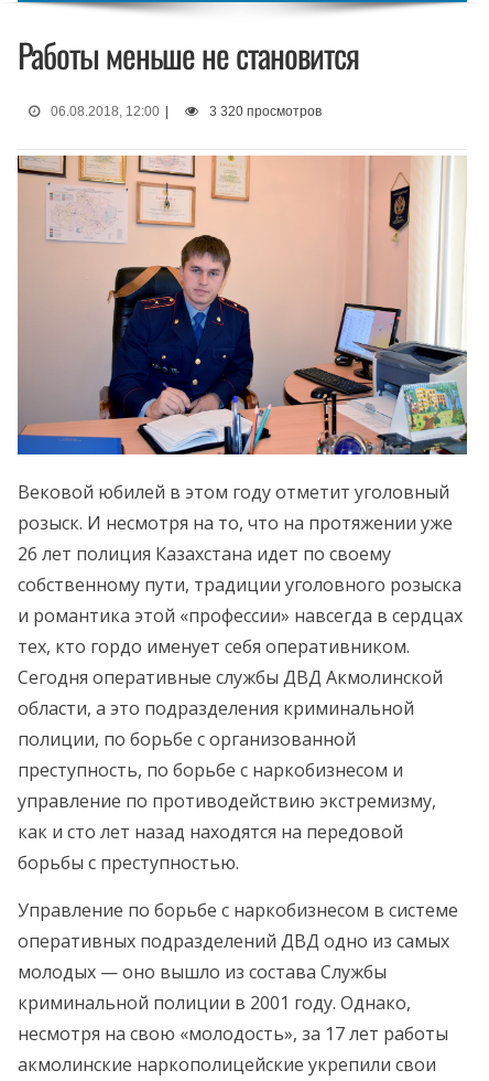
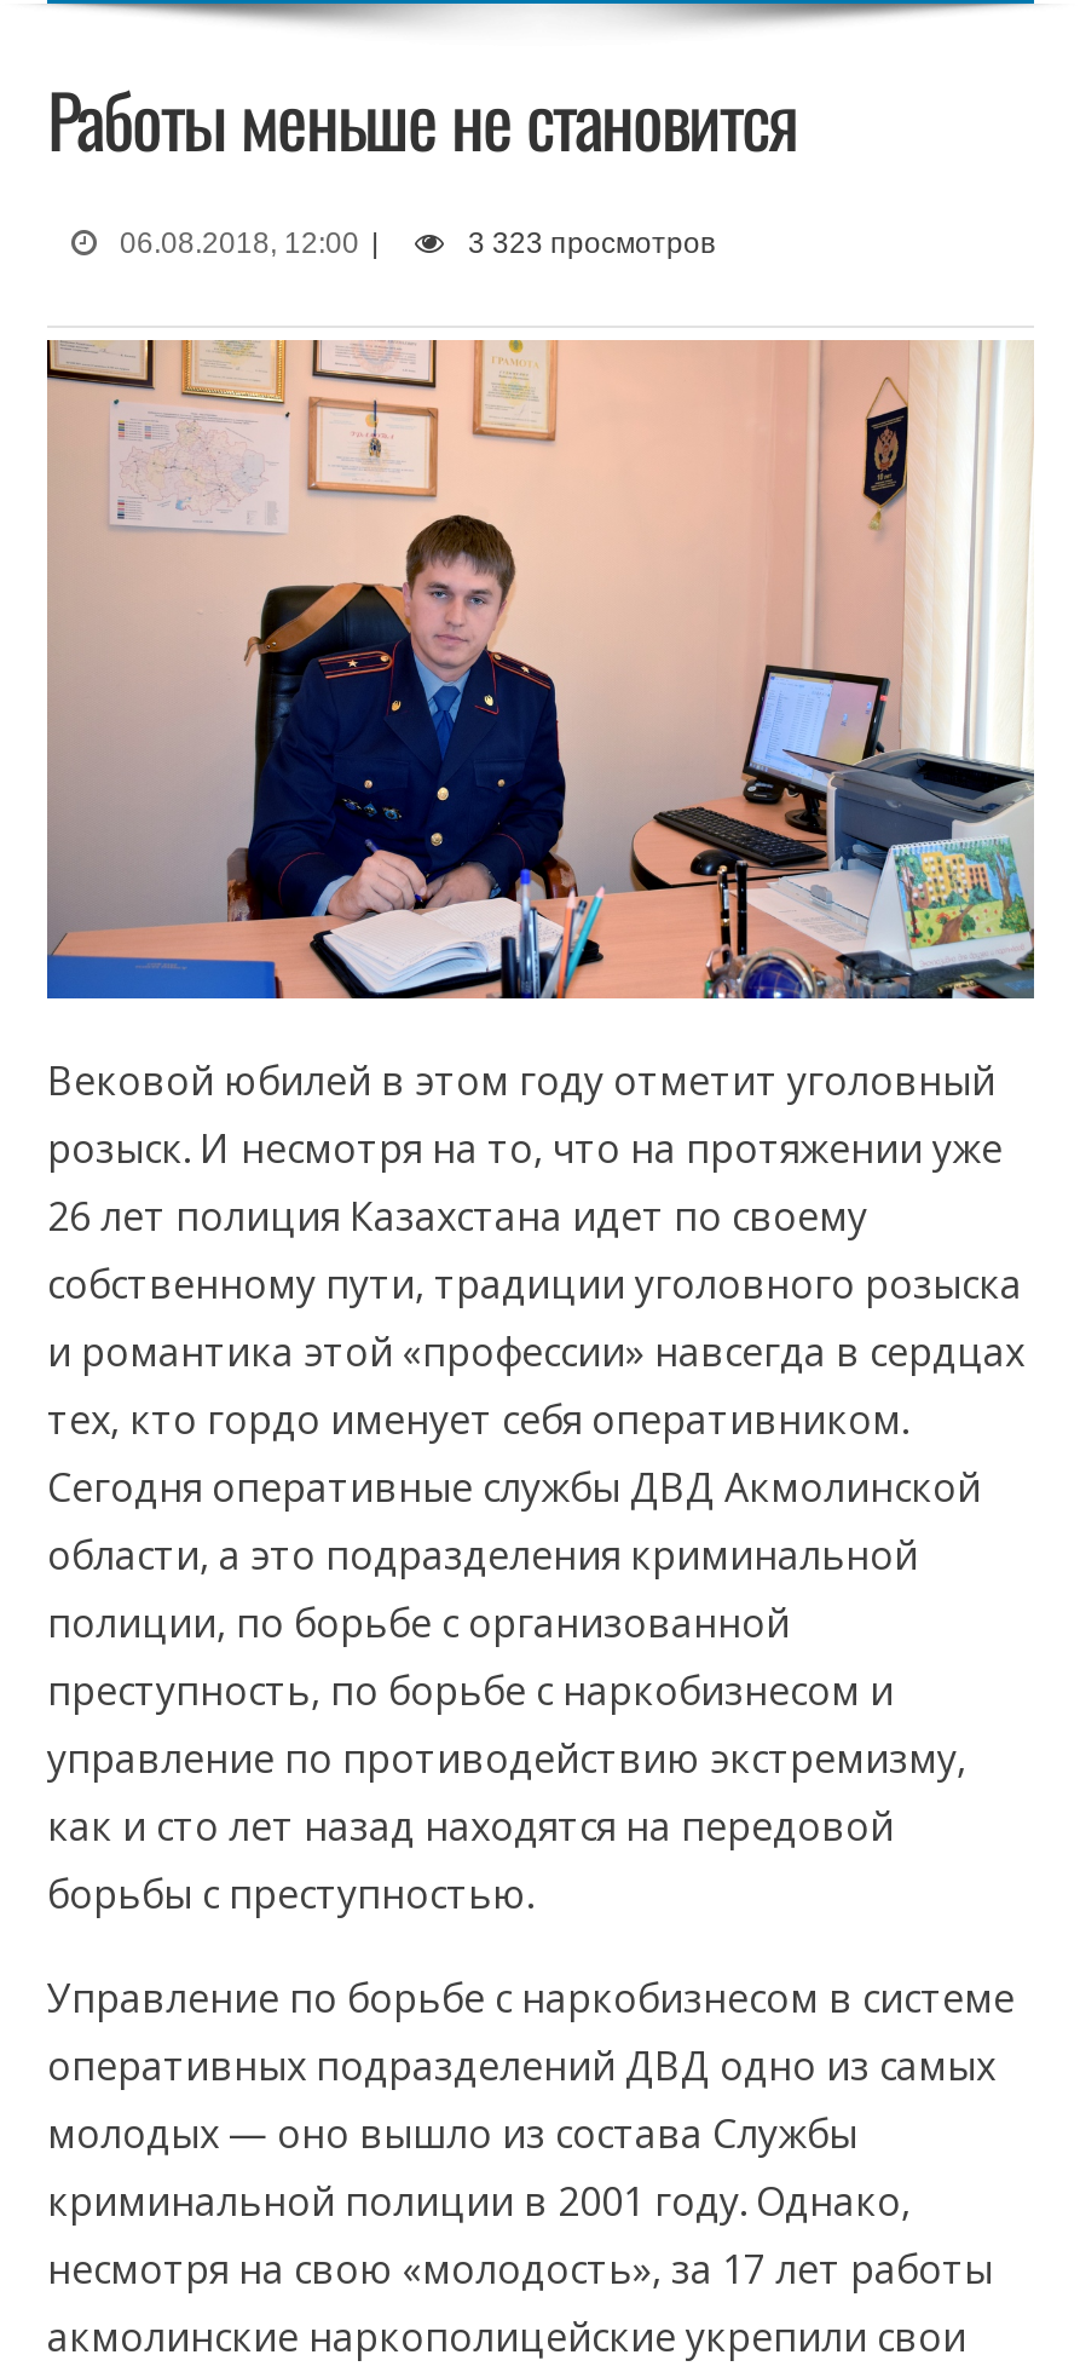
[209,103,322,119] 3 320 просмотров -> [468,227,715,260] 3 323 просмотров

